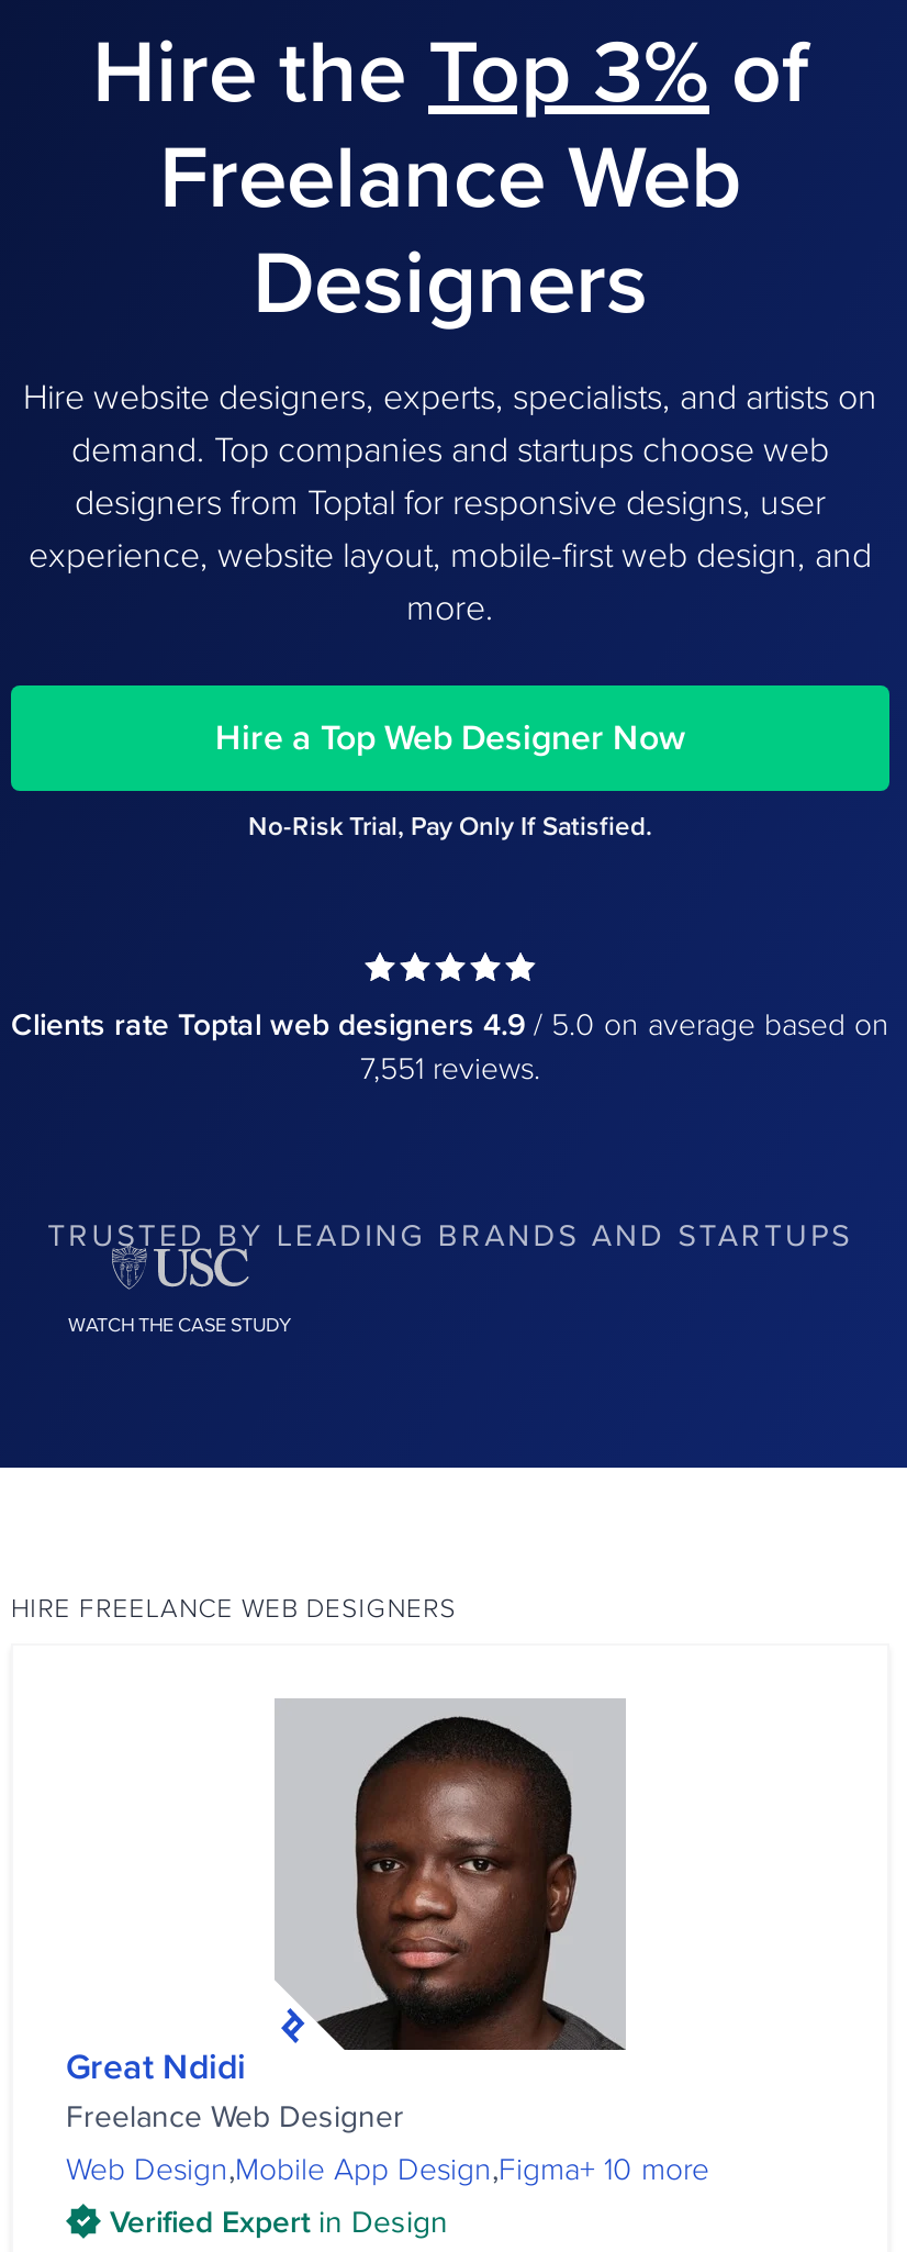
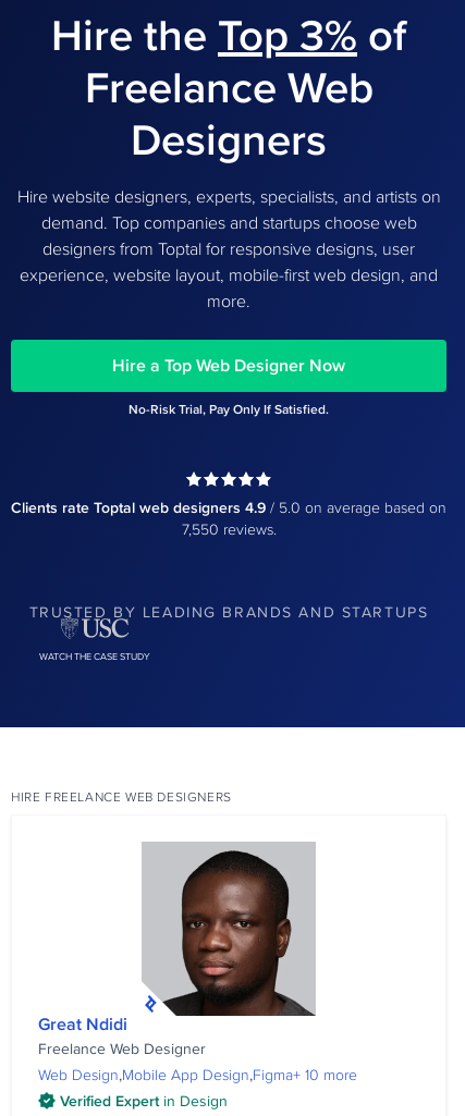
[360,1046,540,1090] 7,551 reviews. -> [181,518,276,540] 7,550 reviews.

